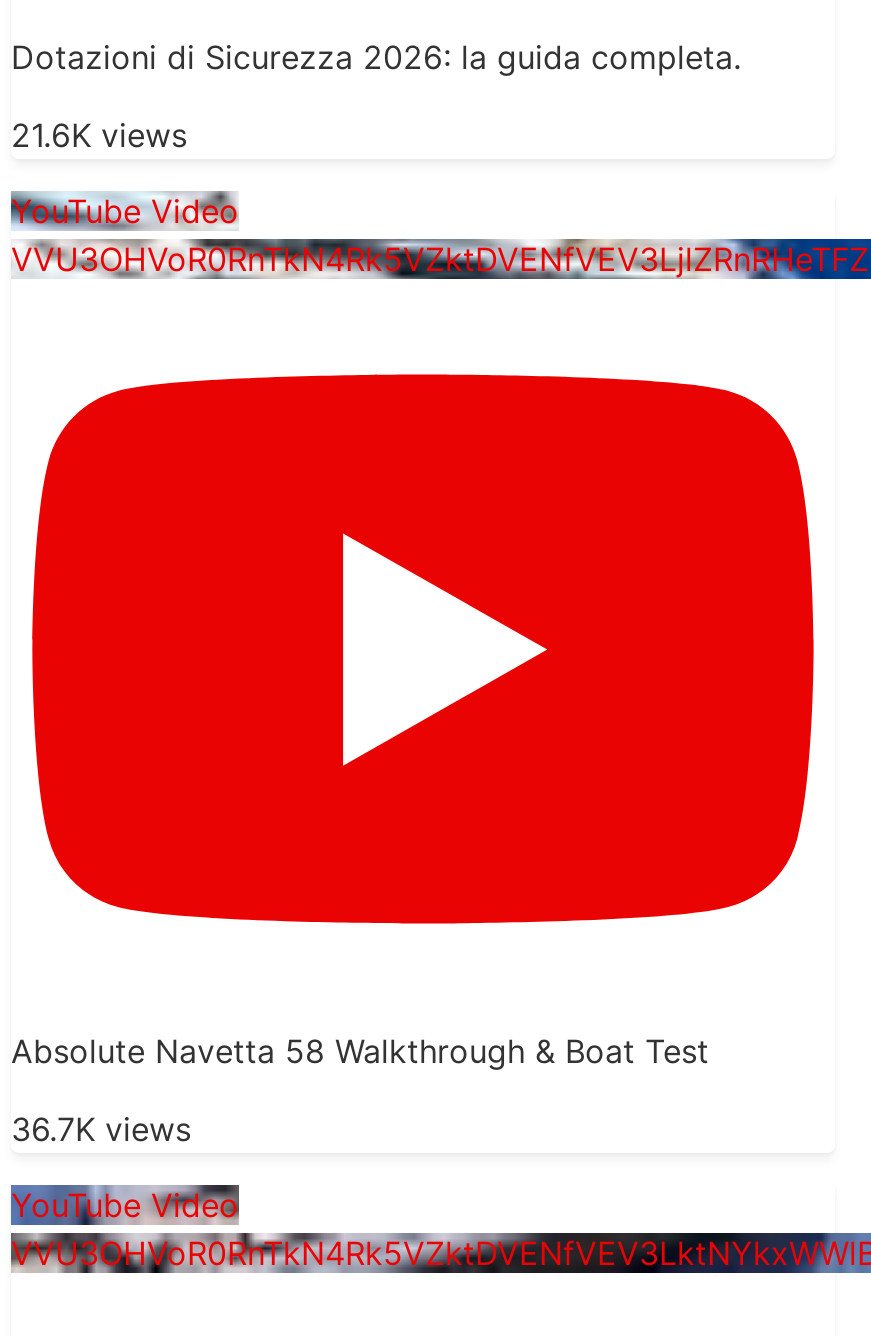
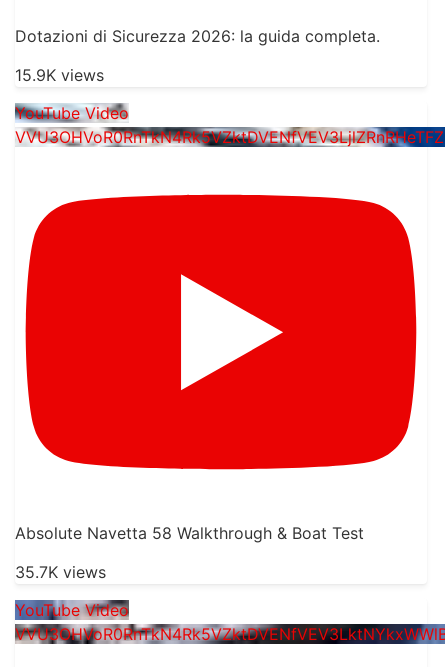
[11,114,187,154] 21.6K views -> [15,65,104,85] 15.9K views
[11,1108,191,1148] 36.7K views -> [15,562,106,582] 35.7K views

